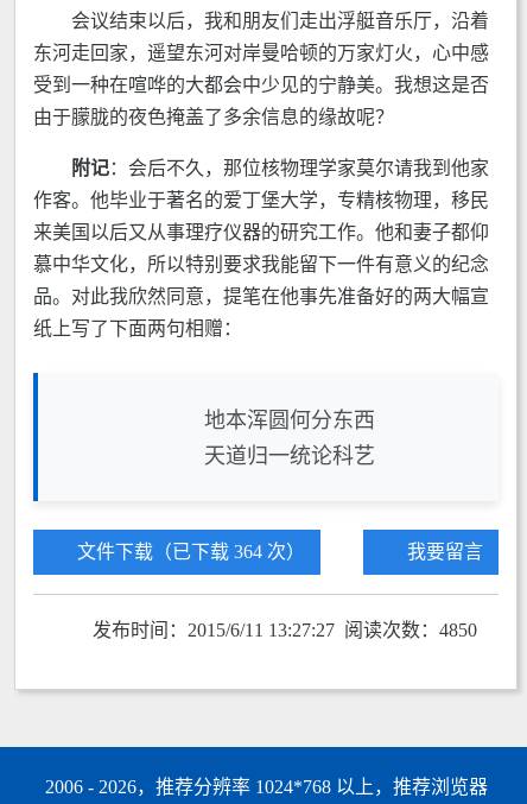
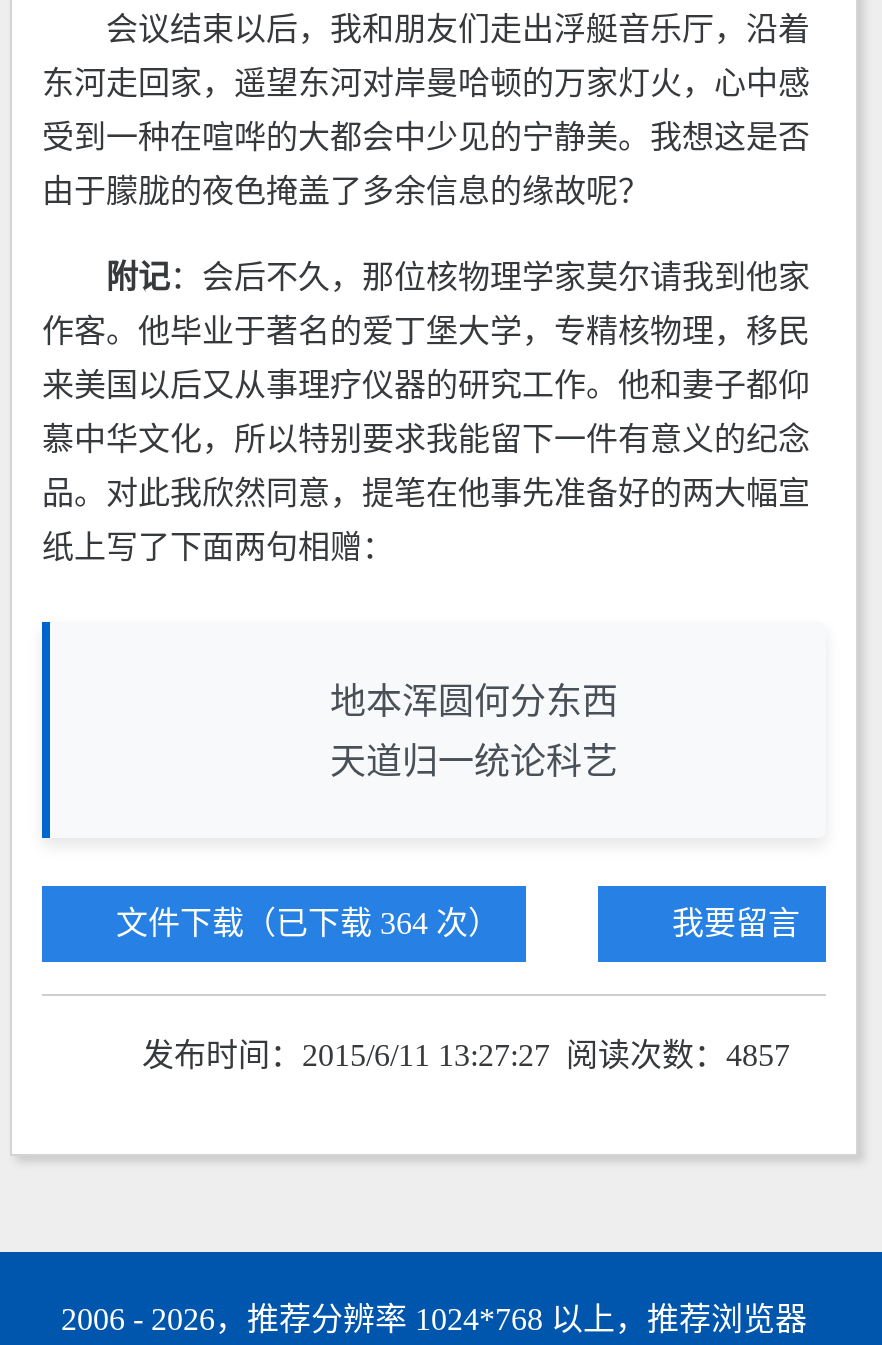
[93,620,477,640] 发布时间：2015/6/11 13:27:27 阅读次数：4850 -> [142,1038,790,1072] 发布时间：2015/6/11 13:27:27 阅读次数：4857

